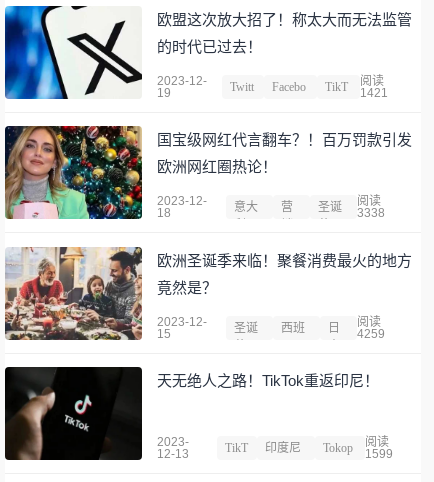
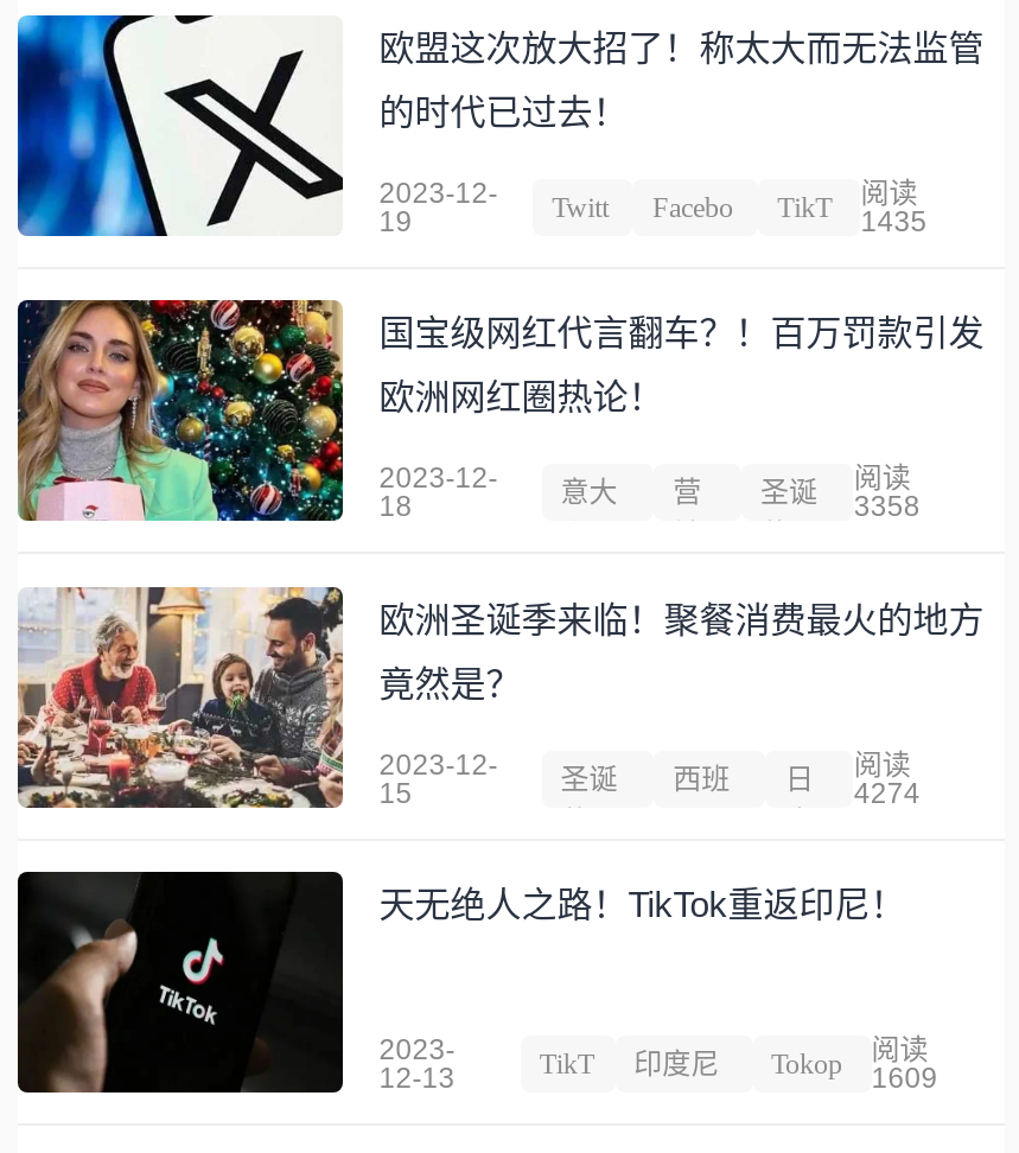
[157,74,388,100] 2023-12- Twitt Facebo TikT 1421 阅读 -> [379,177,927,238] 2023-12- Twitt Facebo TikT 1435 阅读
[357,206,385,220] 3338 -> [854,490,920,524] 3358
[157,315,385,341] 2023-12- 圣诞 西班 日 4259 阅读 -> [379,748,920,809] 2023-12- 圣诞 西班 日 4274 阅读
[225,435,393,461] TikT 印度尼 Tokop 1599 阅读 -> [539,1033,938,1095] TikT 印度尼 Tokop 1609 阅读

